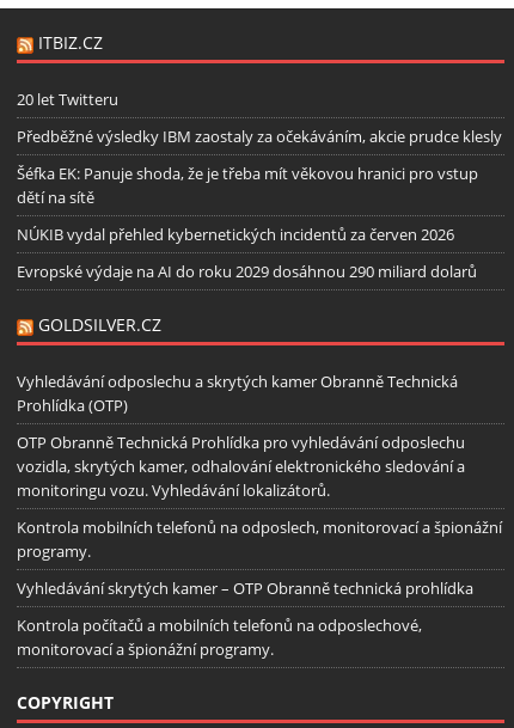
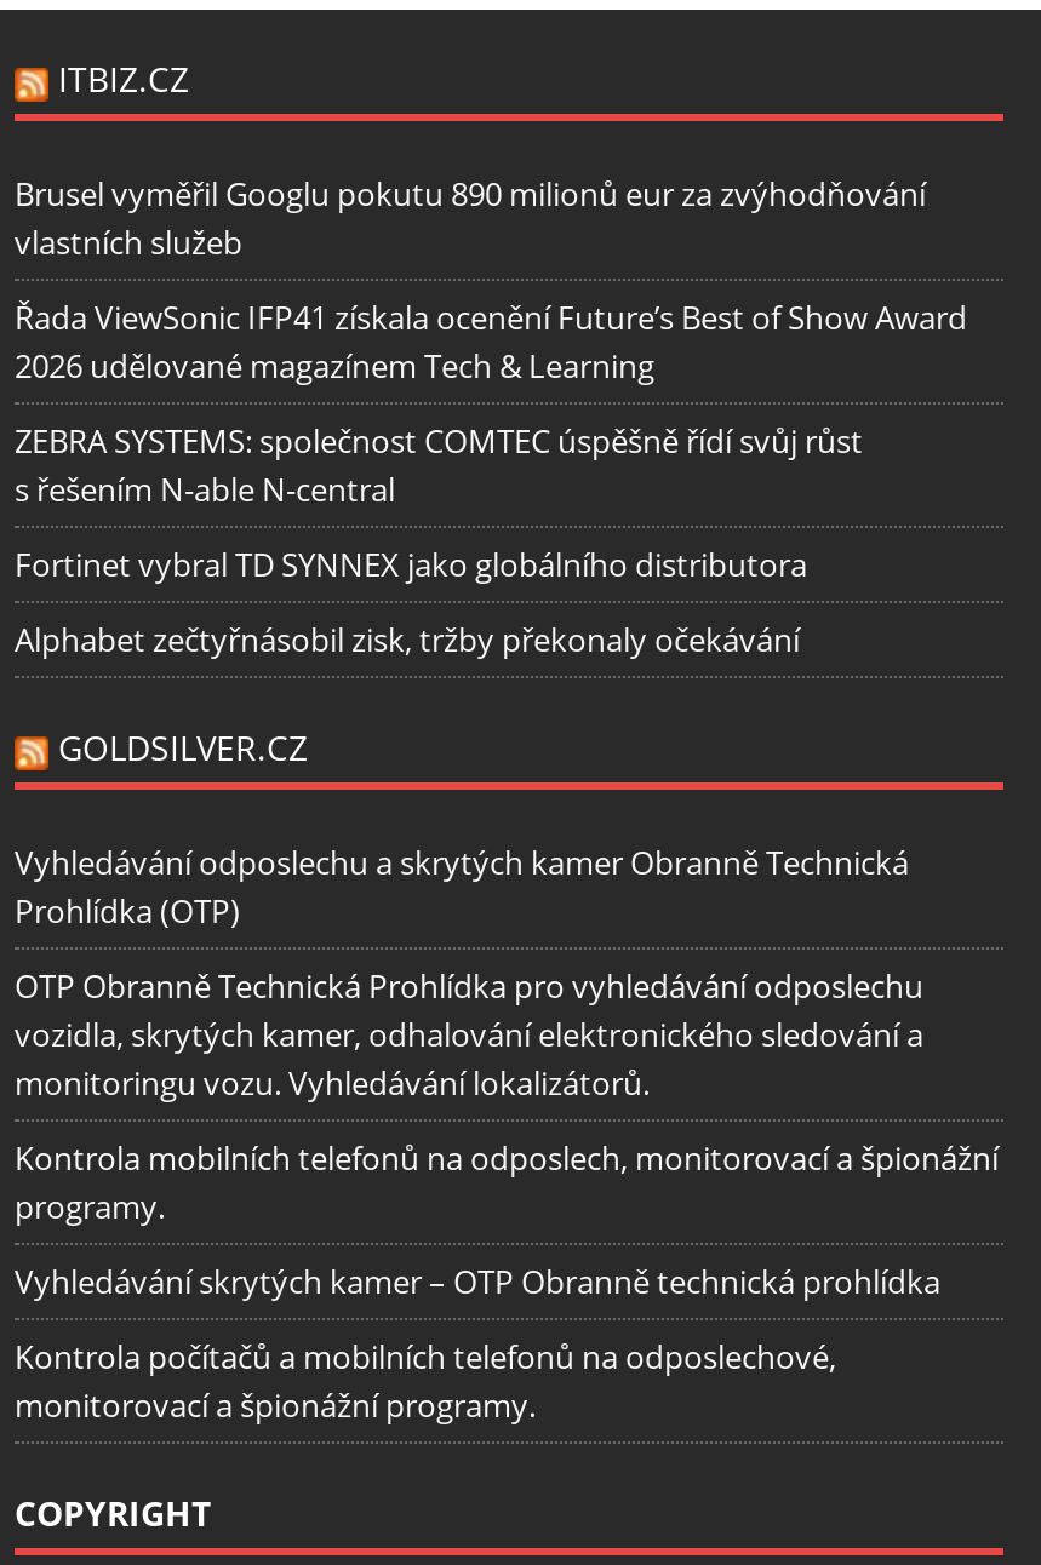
[17,88,118,110] 20 let Twitteru -> [15,173,926,265] Brusel vyměřil Googlu pokutu 890 milionů eur za zvýhodňování | vlastních služeb
[17,125,502,147] Předběžné výsledky IBM zaostaly za očekáváním, akcie prudce klesly -> [15,297,967,389] Řada ViewSonic IFP41 získala ocenění Future’s Best of Show Award | 2026 udělované magazínem Tech & Learning
[17,162,478,208] Šéfka EK: Panuje shoda, že je třeba mít věkovou hranici pro vstup | dětí na sítě -> [15,420,863,512] ZEBRA SYSTEMS: společnost COMTEC úspěšně řídí svůj růst | s řešením N-able N-central
[17,223,454,245] NÚKIB vydal přehled kybernetických incidentů za červen 2026 -> [15,544,807,587] Fortinet vybral TD SYNNEX jako globálního distributora
[17,260,477,282] Evropské výdaje na AI do roku 2029 dosáhnou 290 miliard dolarů -> [15,619,800,662] Alphabet zečtyřnásobil zisk, tržby překonaly očekávání

